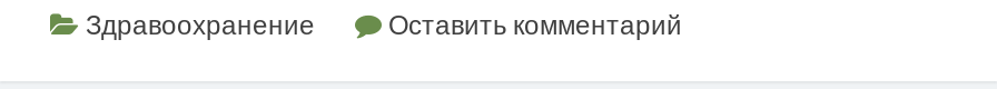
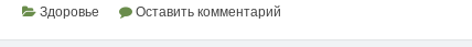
[86,10,315,41] Здравоохранение -> [39,5,99,20] Здоровье

